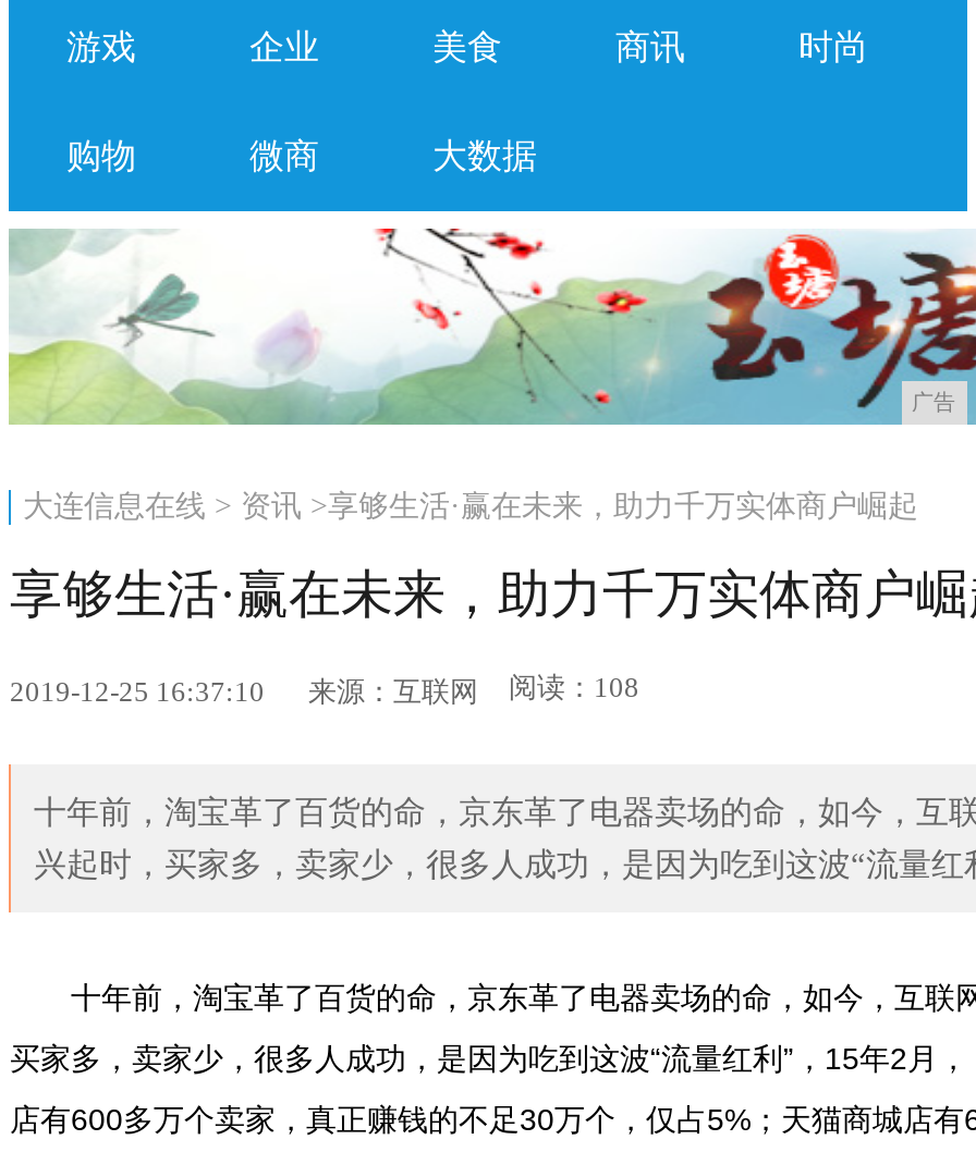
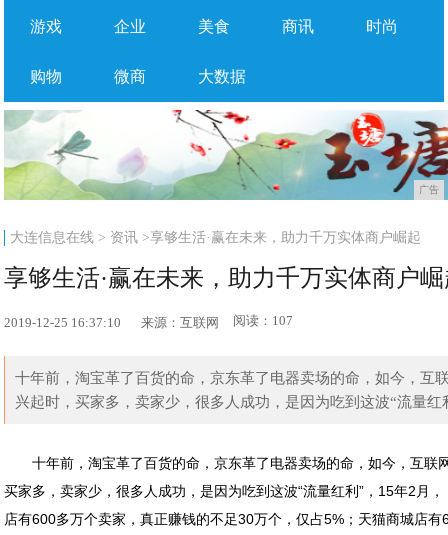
[10,670,639,707] 2019-12-25 16:37:10 来源：互联网 阅读：108 -> [4,313,293,330] 2019-12-25 16:37:10 来源：互联网 阅读：107

